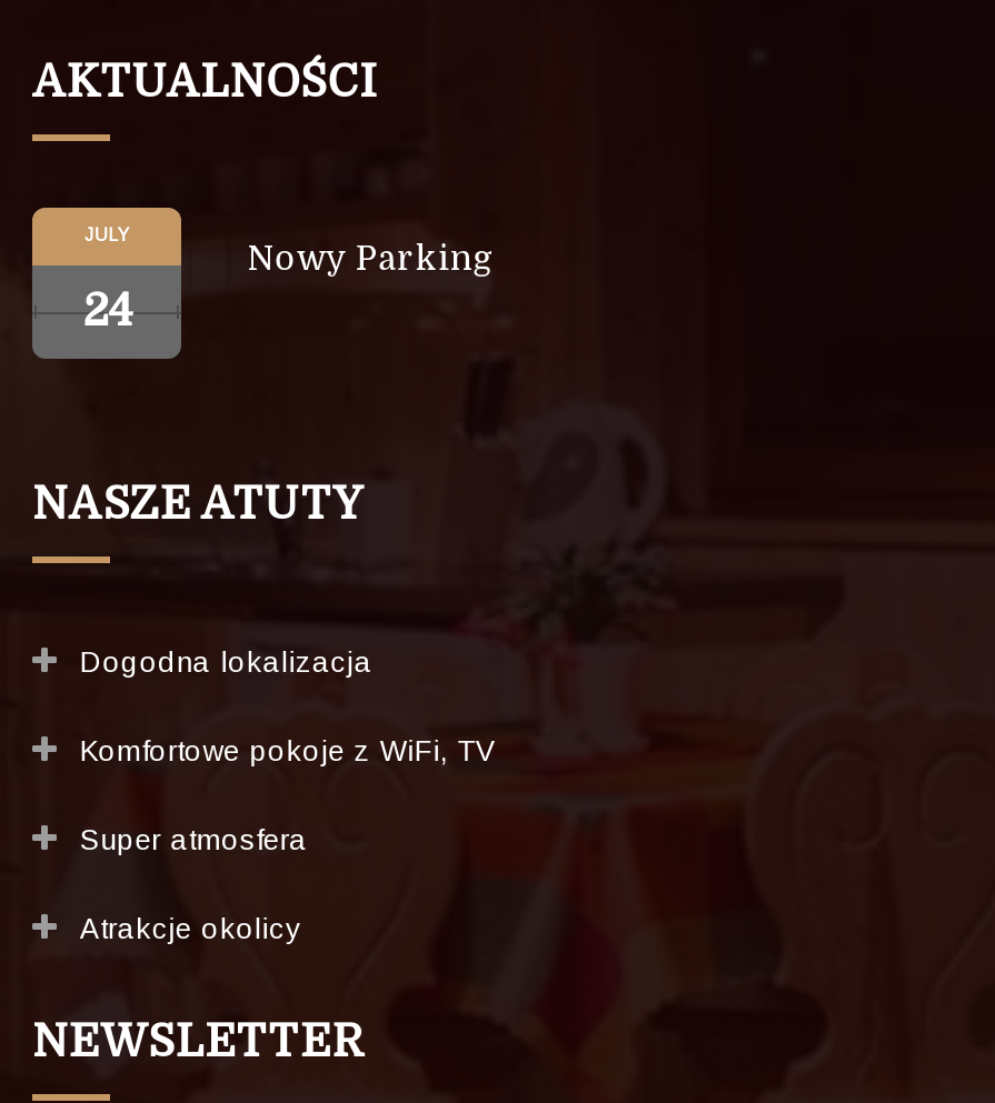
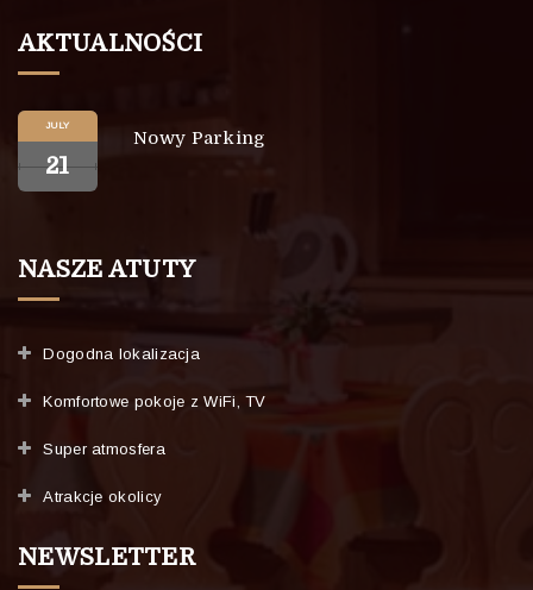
[83,284,131,335] 24 -> [45,152,70,179] 21

